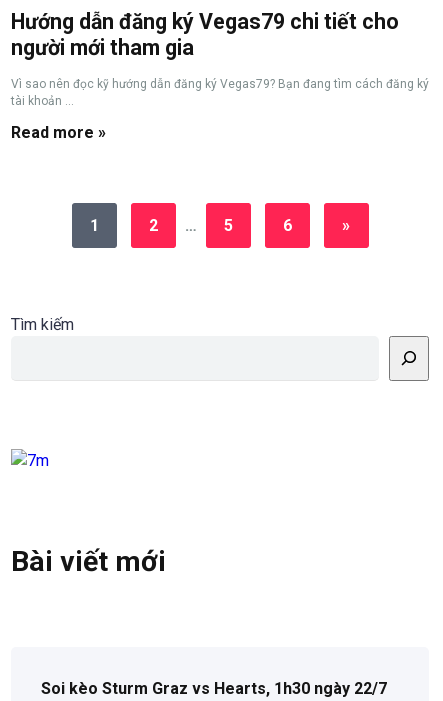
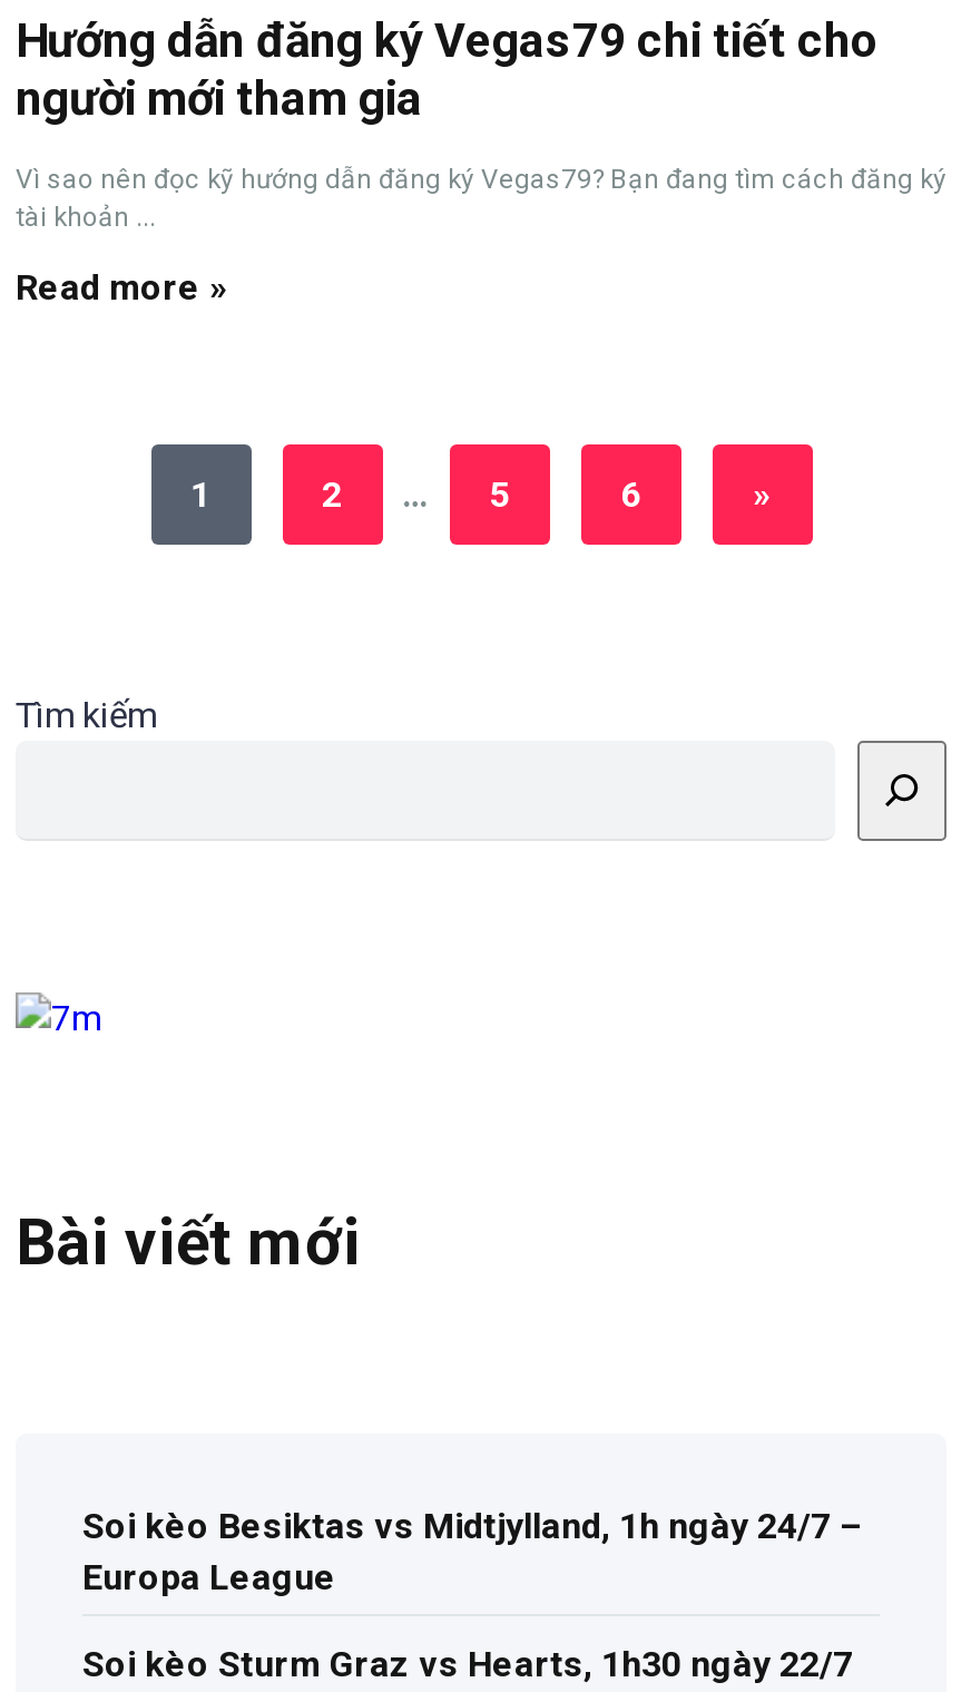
none -> [82,1505,862,1599] Soi kèo Besiktas vs Midtjylland, 1h ngày 24/7 – | Europa League

